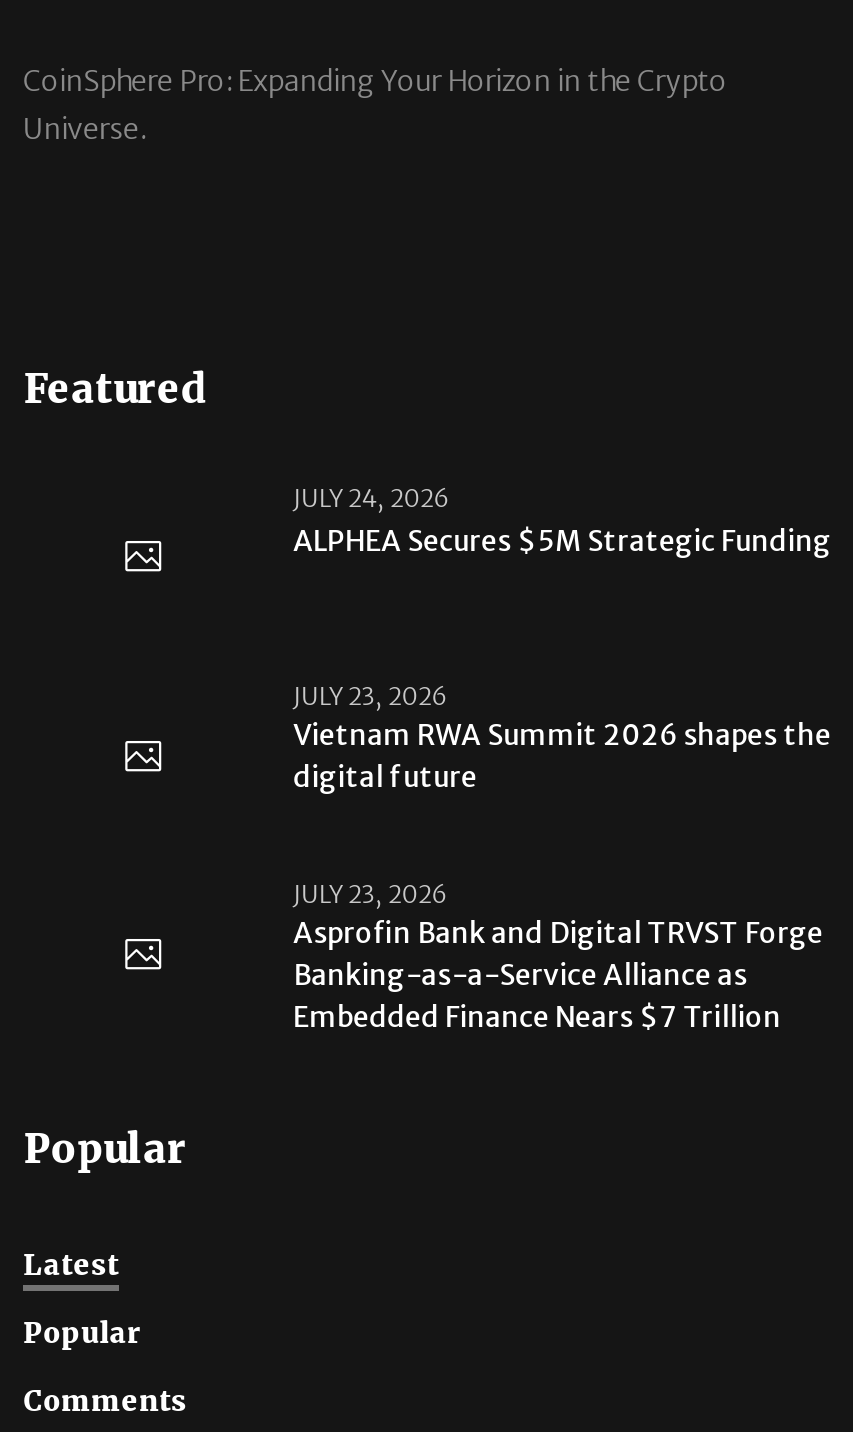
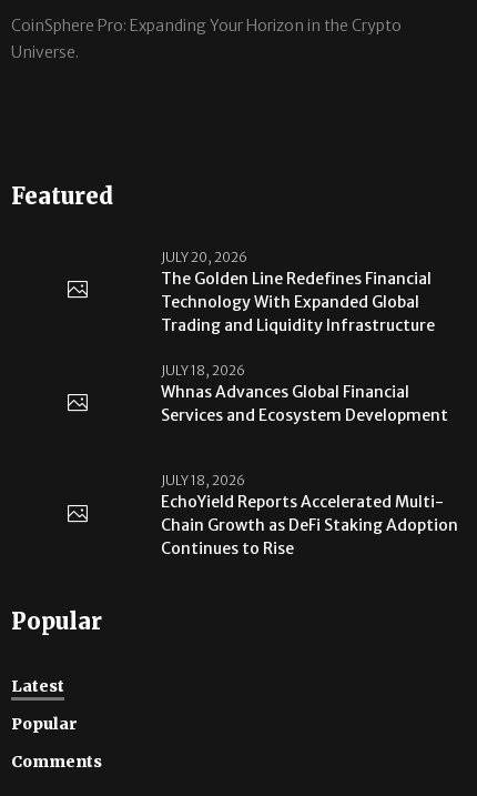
[293,482,831,558] JULY 24, 2026 | ALPHEA Secures $5M Strategic Funding -> [161,248,435,335] JULY 20, 2026 | The Golden Line Redefines Financial | Technology With Expanded Global | Trading and Liquidity Infrastructure
[293,681,831,795] JULY 23, 2026 | Vietnam RWA Summit 2026 shapes the | digital future -> [161,362,448,425] JULY 18, 2026 | Whnas Advances Global Financial | Services and Ecosystem Development
[293,879,823,1035] JULY 23, 2026 | Asprofin Bank and Digital TRVST Forge | Banking-as-a-Service Alliance as | Embedded Finance Nears $7 Trillion -> [161,472,458,558] JULY 18, 2026 | EchoYield Reports Accelerated Multi- | Chain Growth as DeFi Staking Adoption | Continues to Rise

